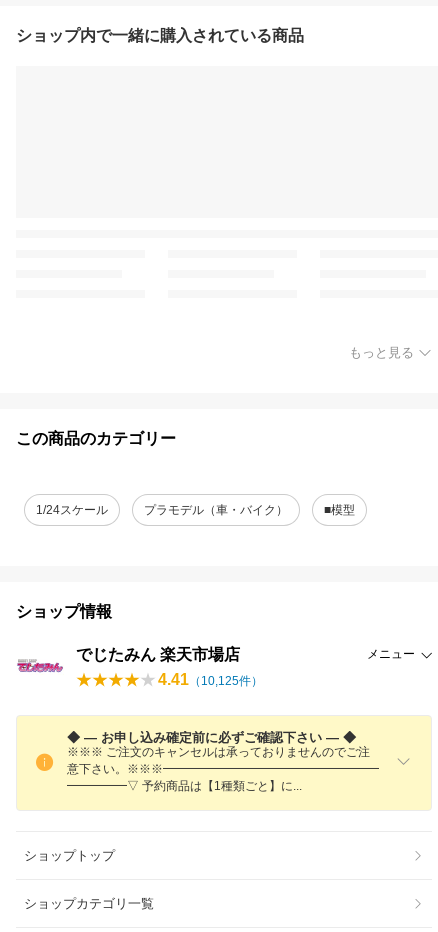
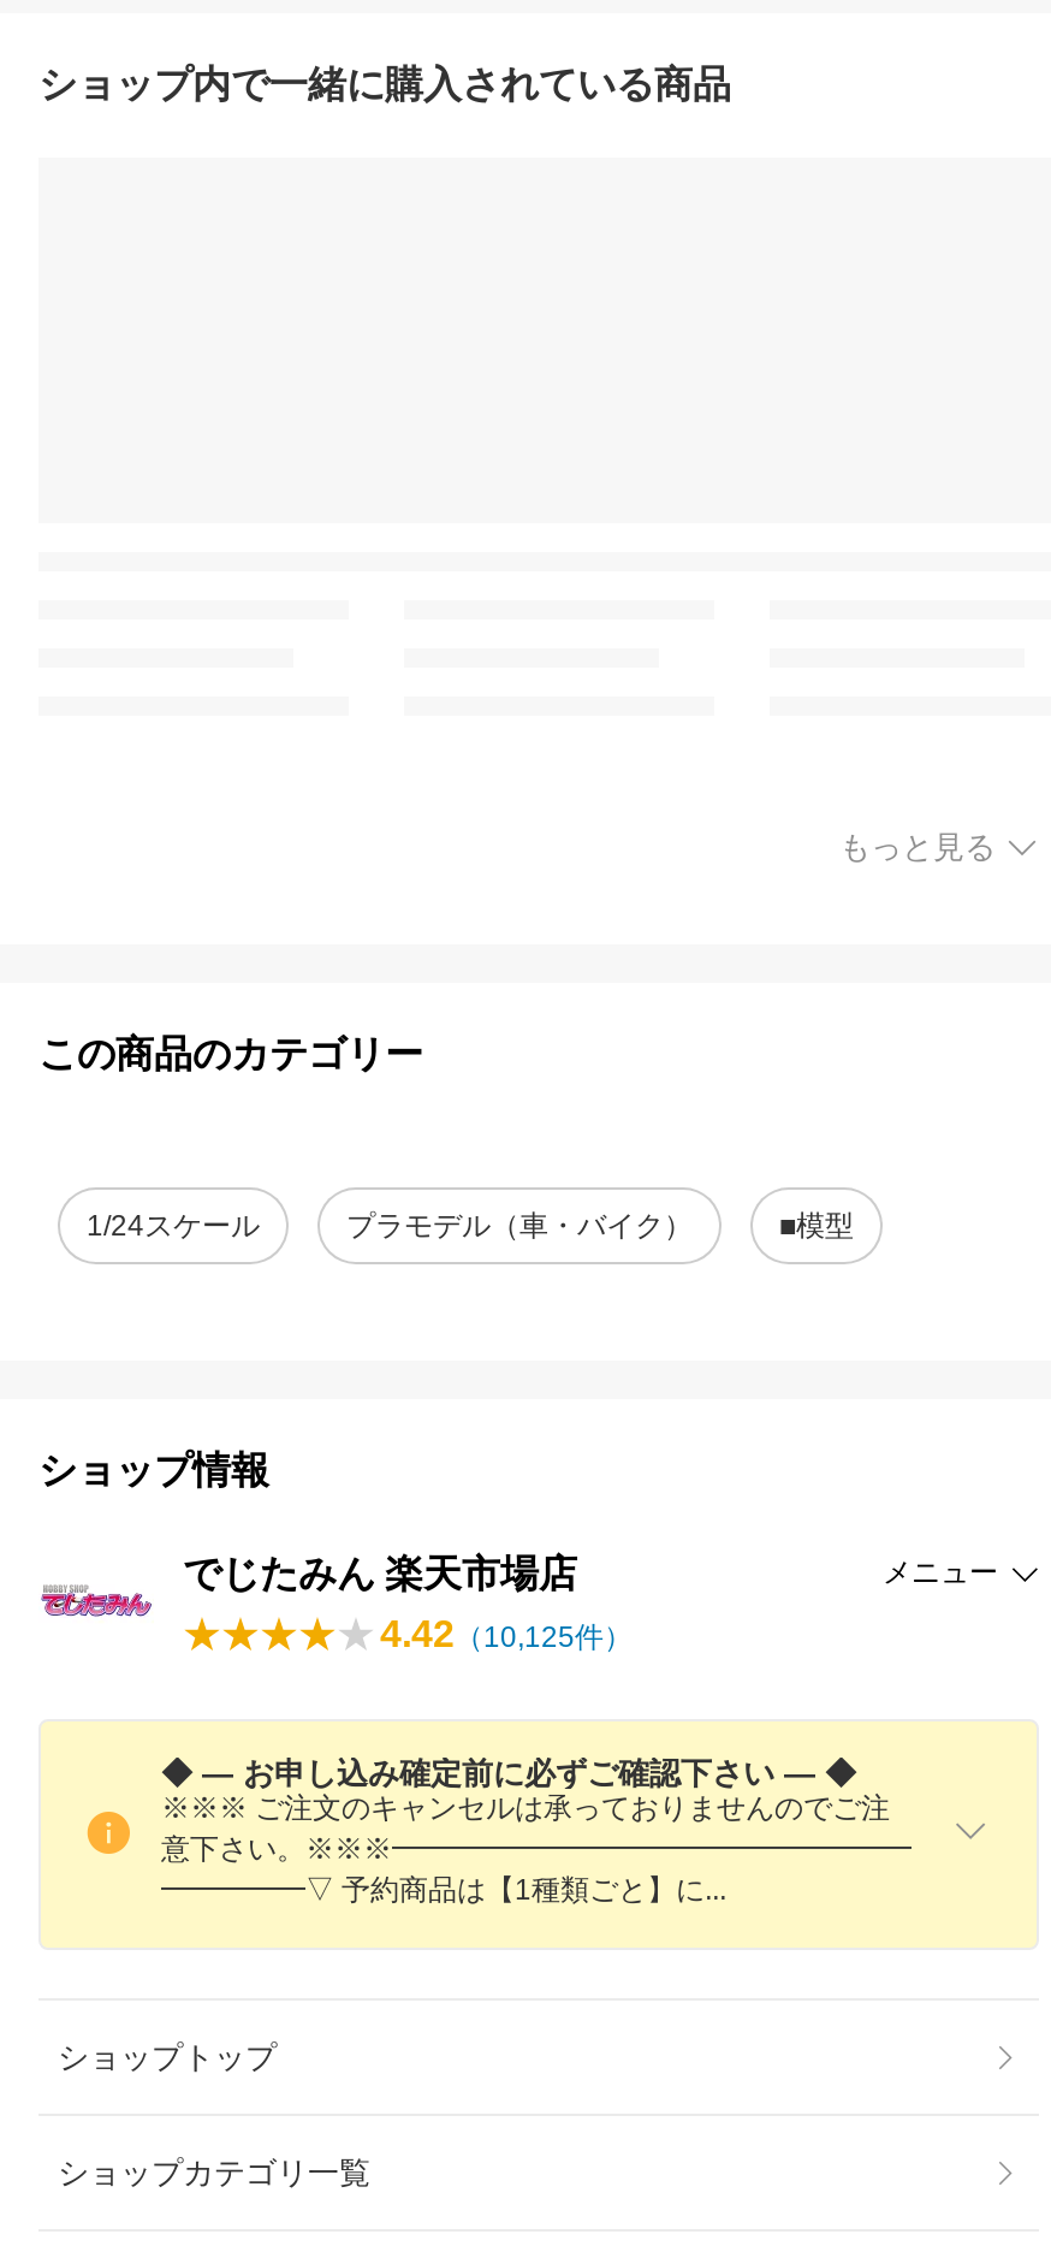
[158,671,263,688] 4.41（10,125件） -> [380,1613,633,1654] 4.42（10,125件）

